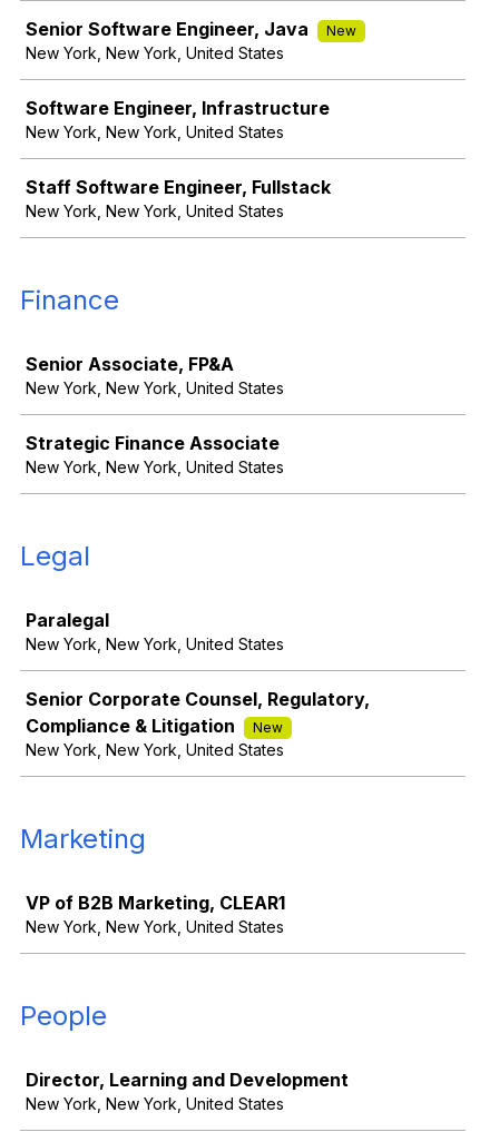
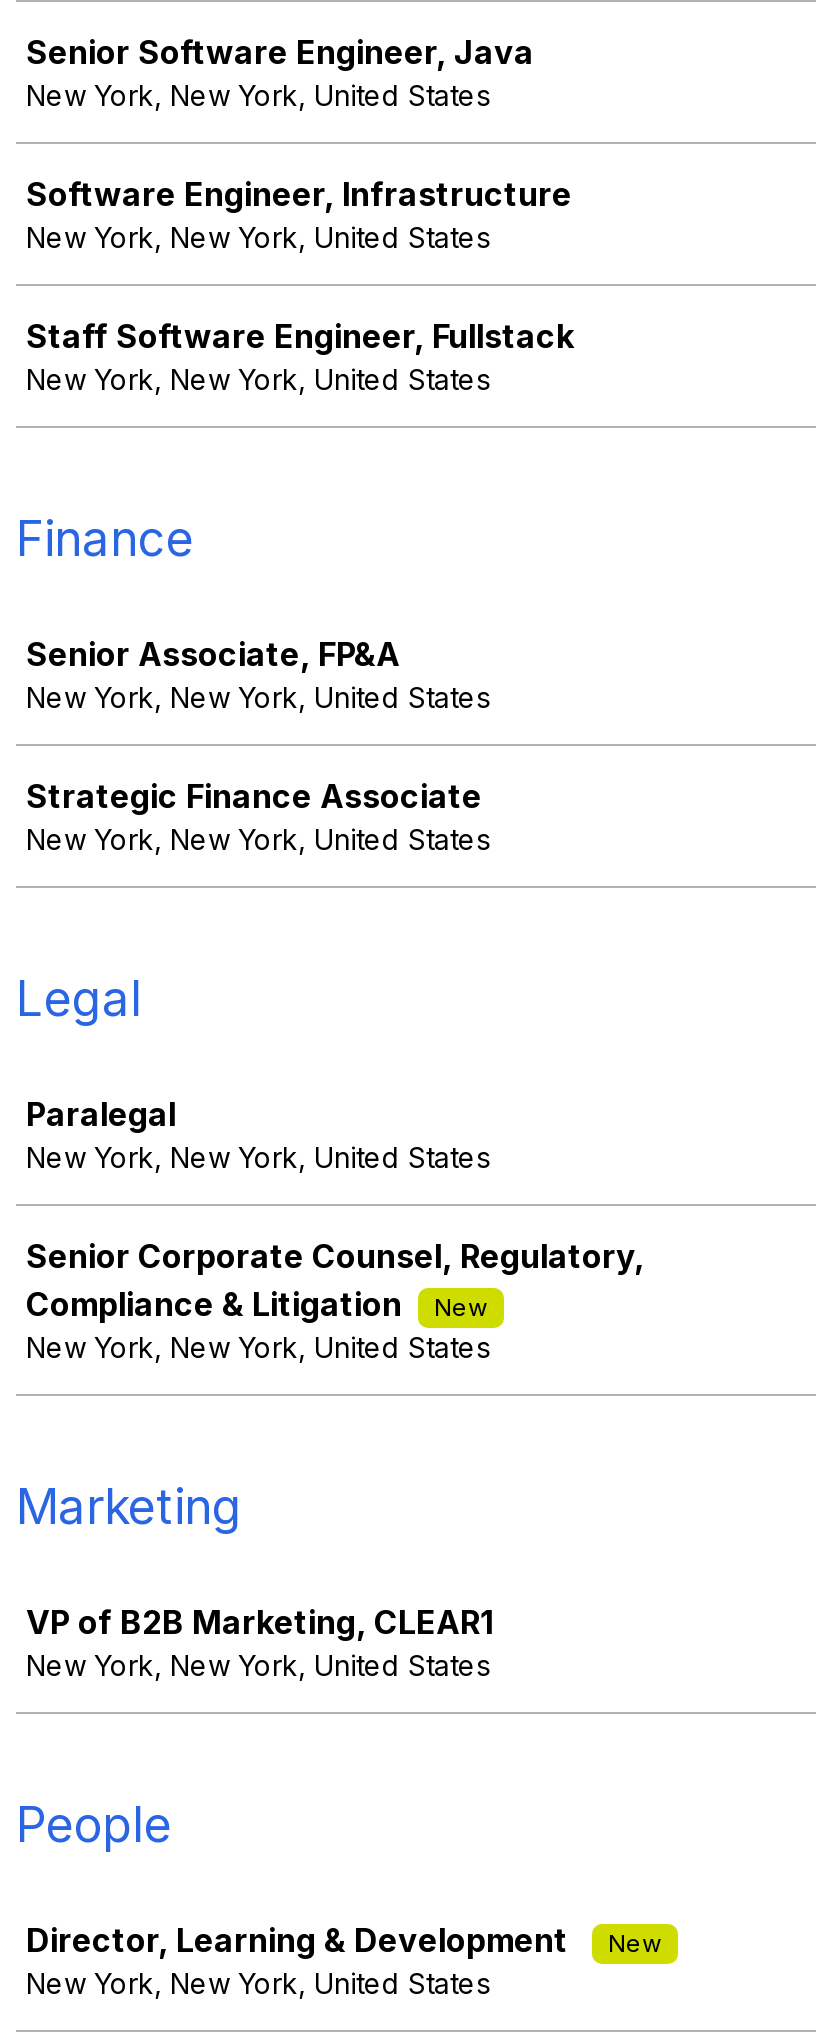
[326,22,356,39] New -> none
[26,1069,349,1091] Director, Learning and Development -> [26,1920,662,1960] Director, Learning & Development | New

